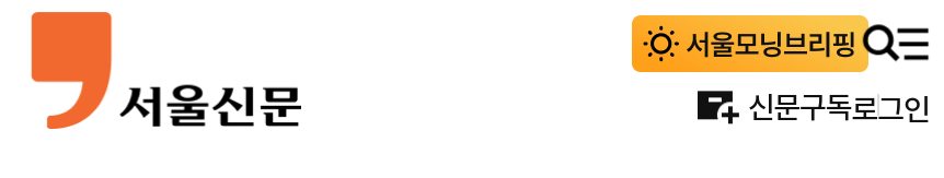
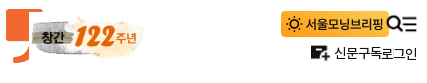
[36,11,316,129] [image] -> [28,12,138,62] [image]

